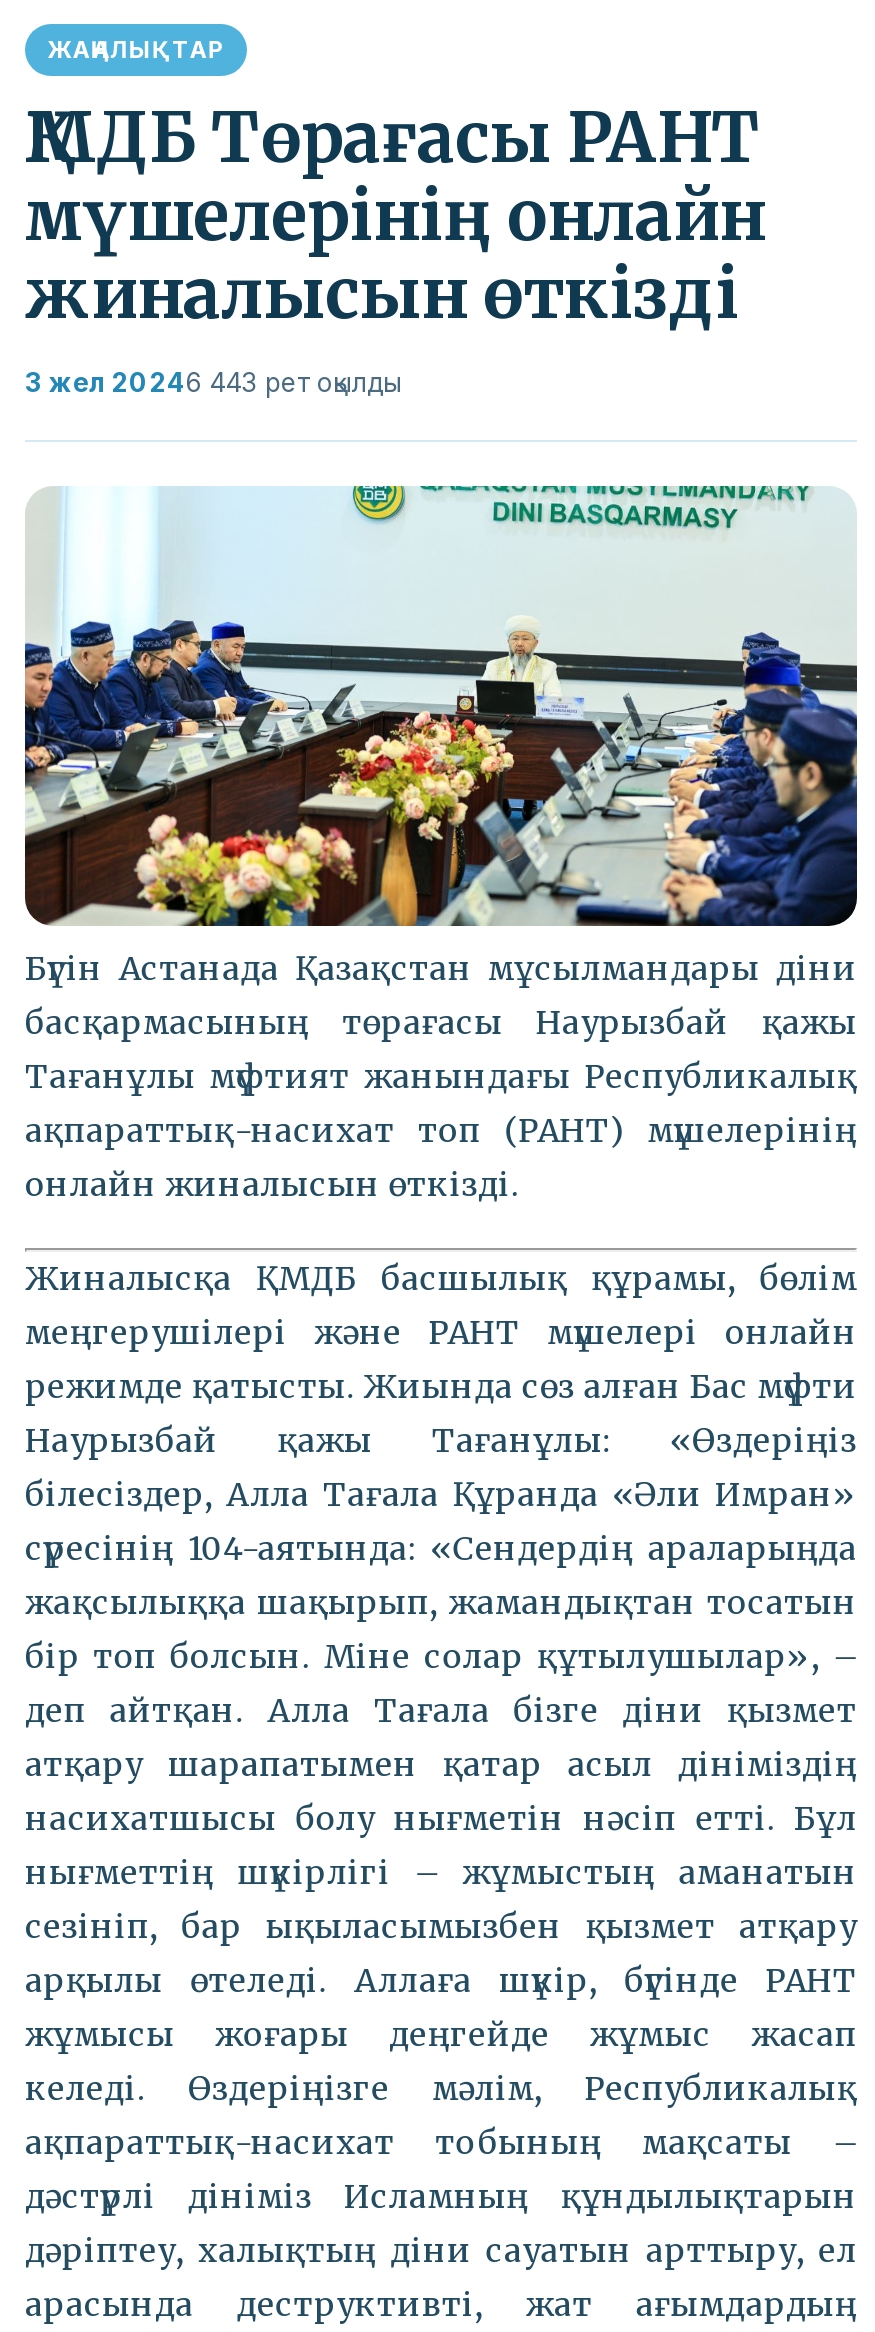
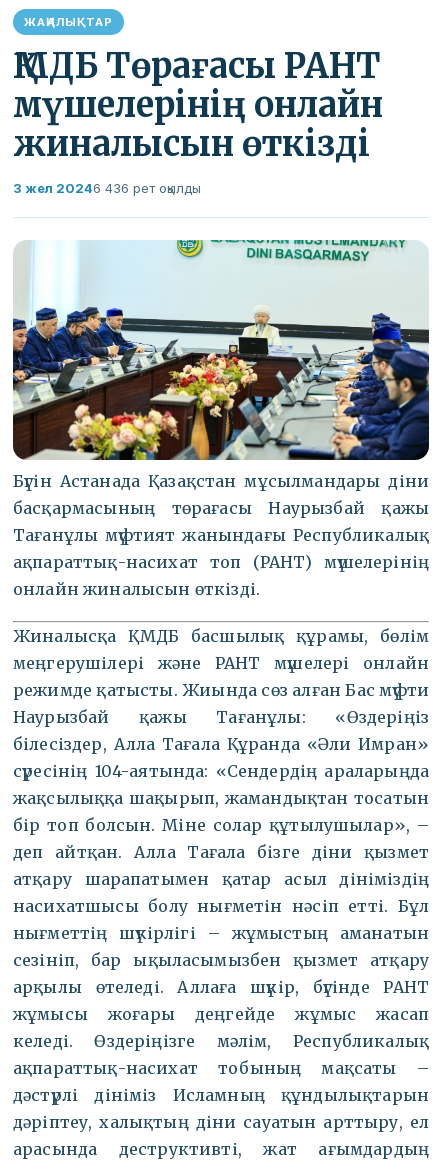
[25,366,401,398] 3 жел 20246 443 рет оқылды -> [13,180,201,196] 3 жел 20246 436 рет оқылды

